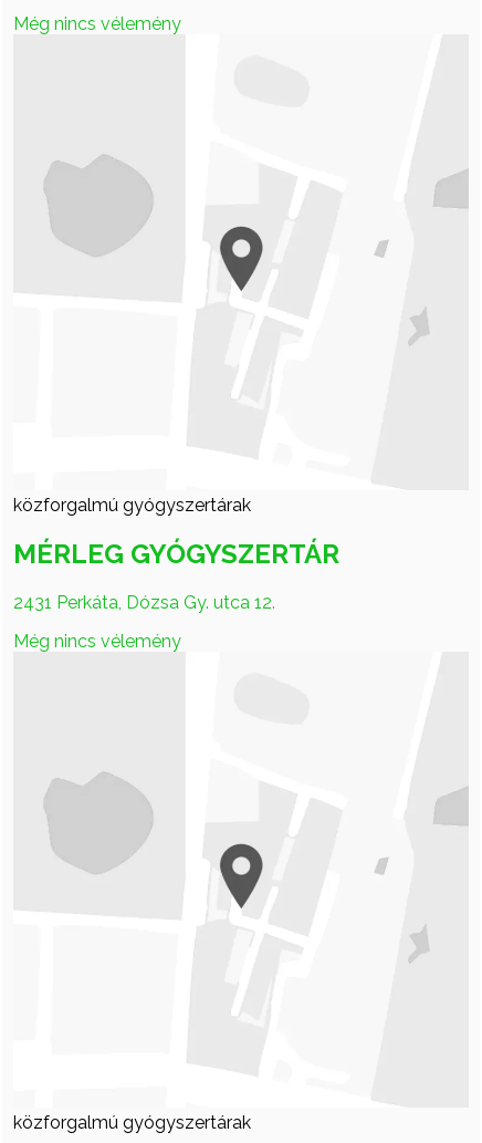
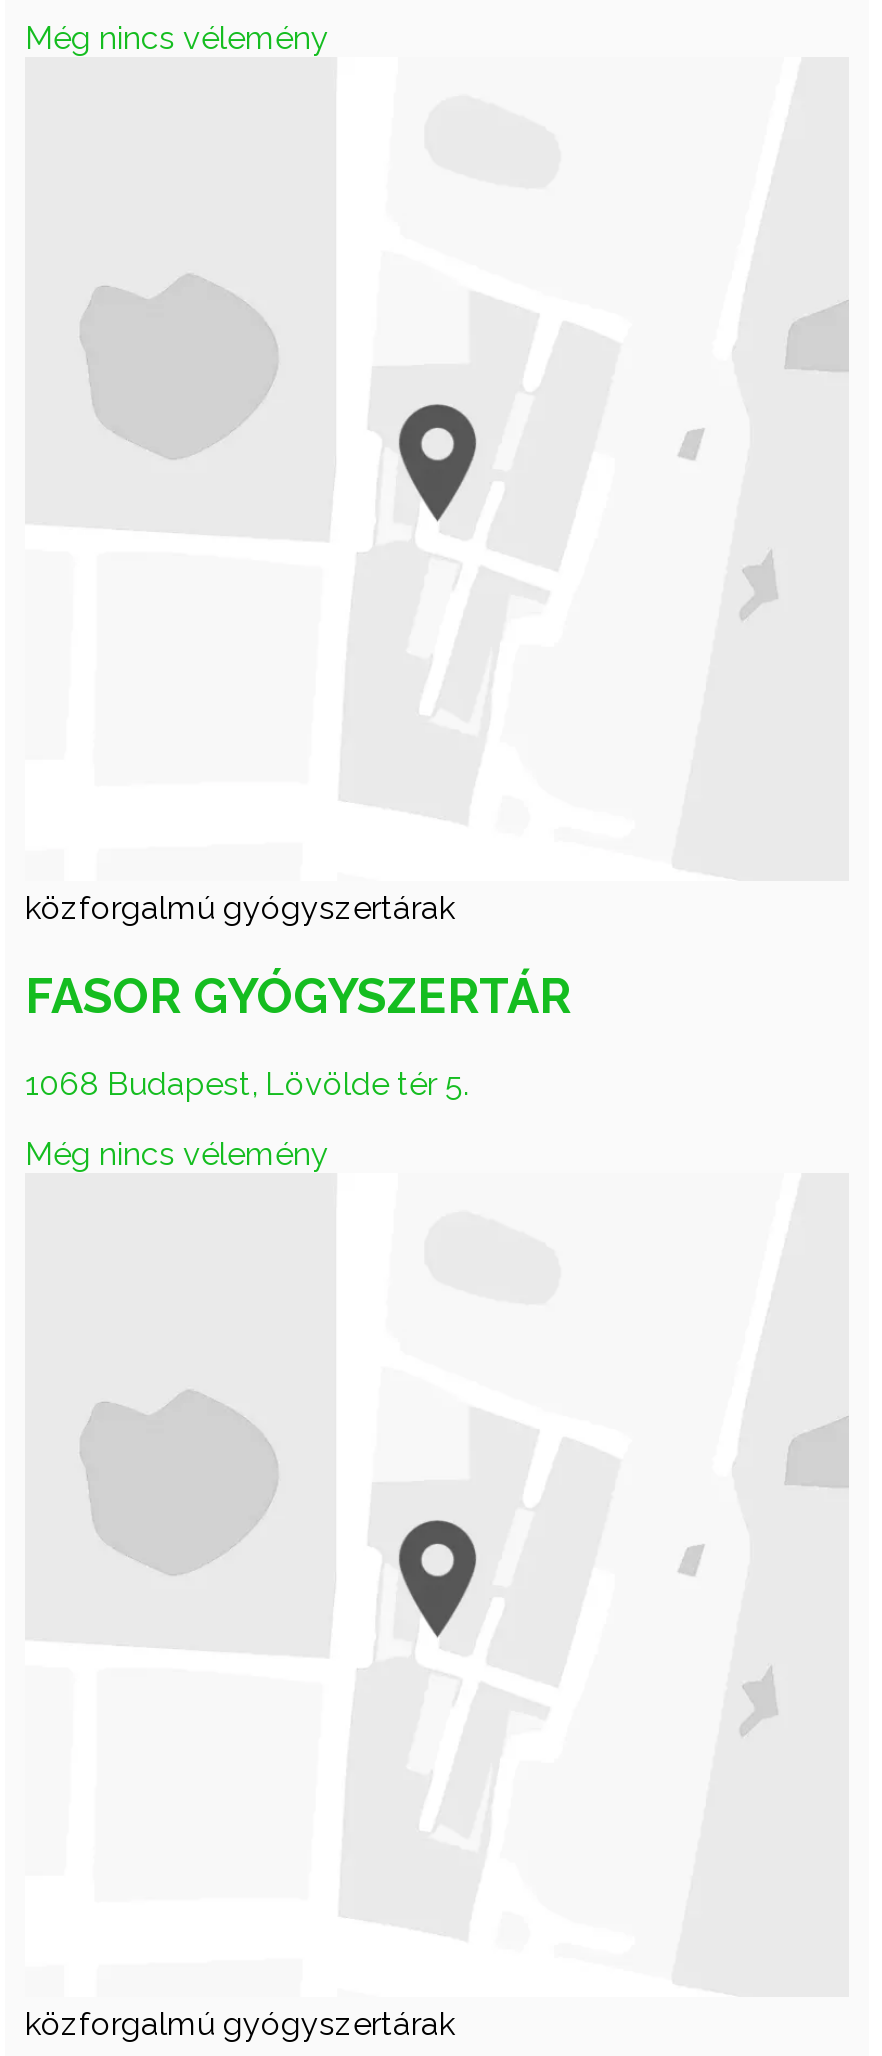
[13,538,339,570] MÉRLEG GYÓGYSZERTÁR -> [25,968,571,1026] FASOR GYÓGYSZERTÁR
[13,592,275,613] 2431 Perkáta, Dózsa Gy. utca 12. -> [25,1065,469,1103] 1068 Budapest, Lövölde tér 5.

